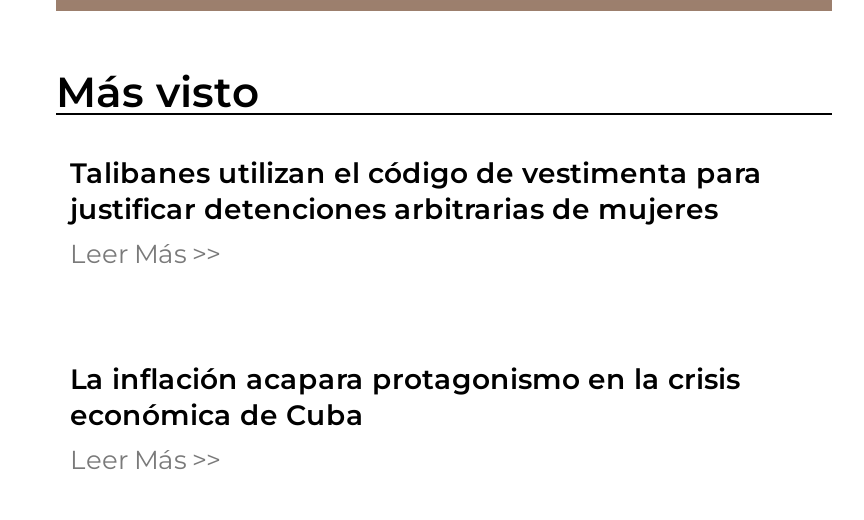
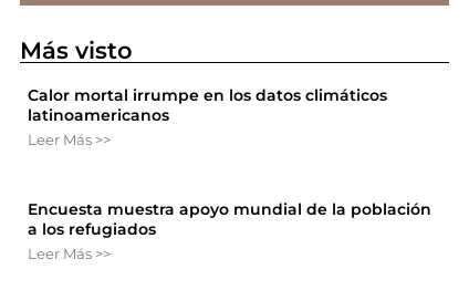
[70,155,762,227] Talibanes utilizan el código de vestimenta para | justificar detenciones arbitrarias de mujeres -> [28,85,387,125] Calor mortal irrumpe en los datos climáticos | latinoamericanos
[70,361,740,433] La inflación acapara protagonismo en la crisis | económica de Cuba -> [28,199,431,239] Encuesta muestra apoyo mundial de la población | a los refugiados

